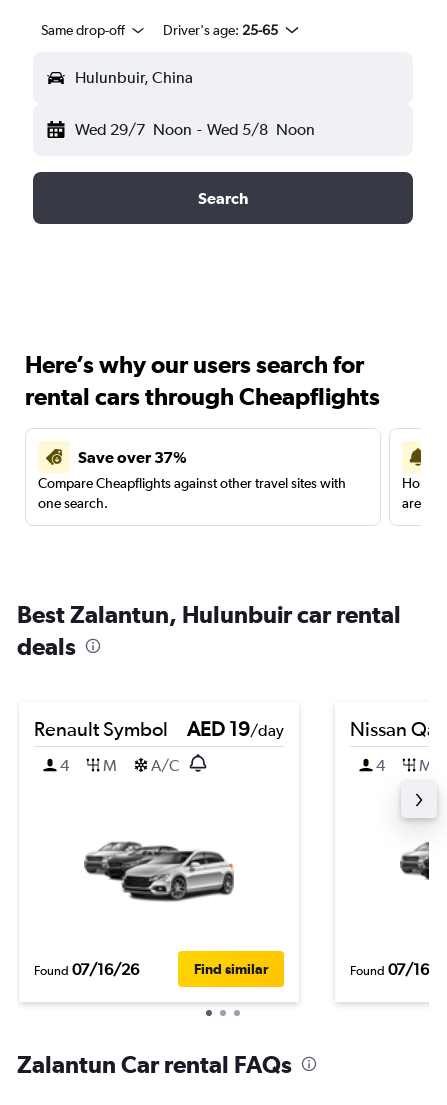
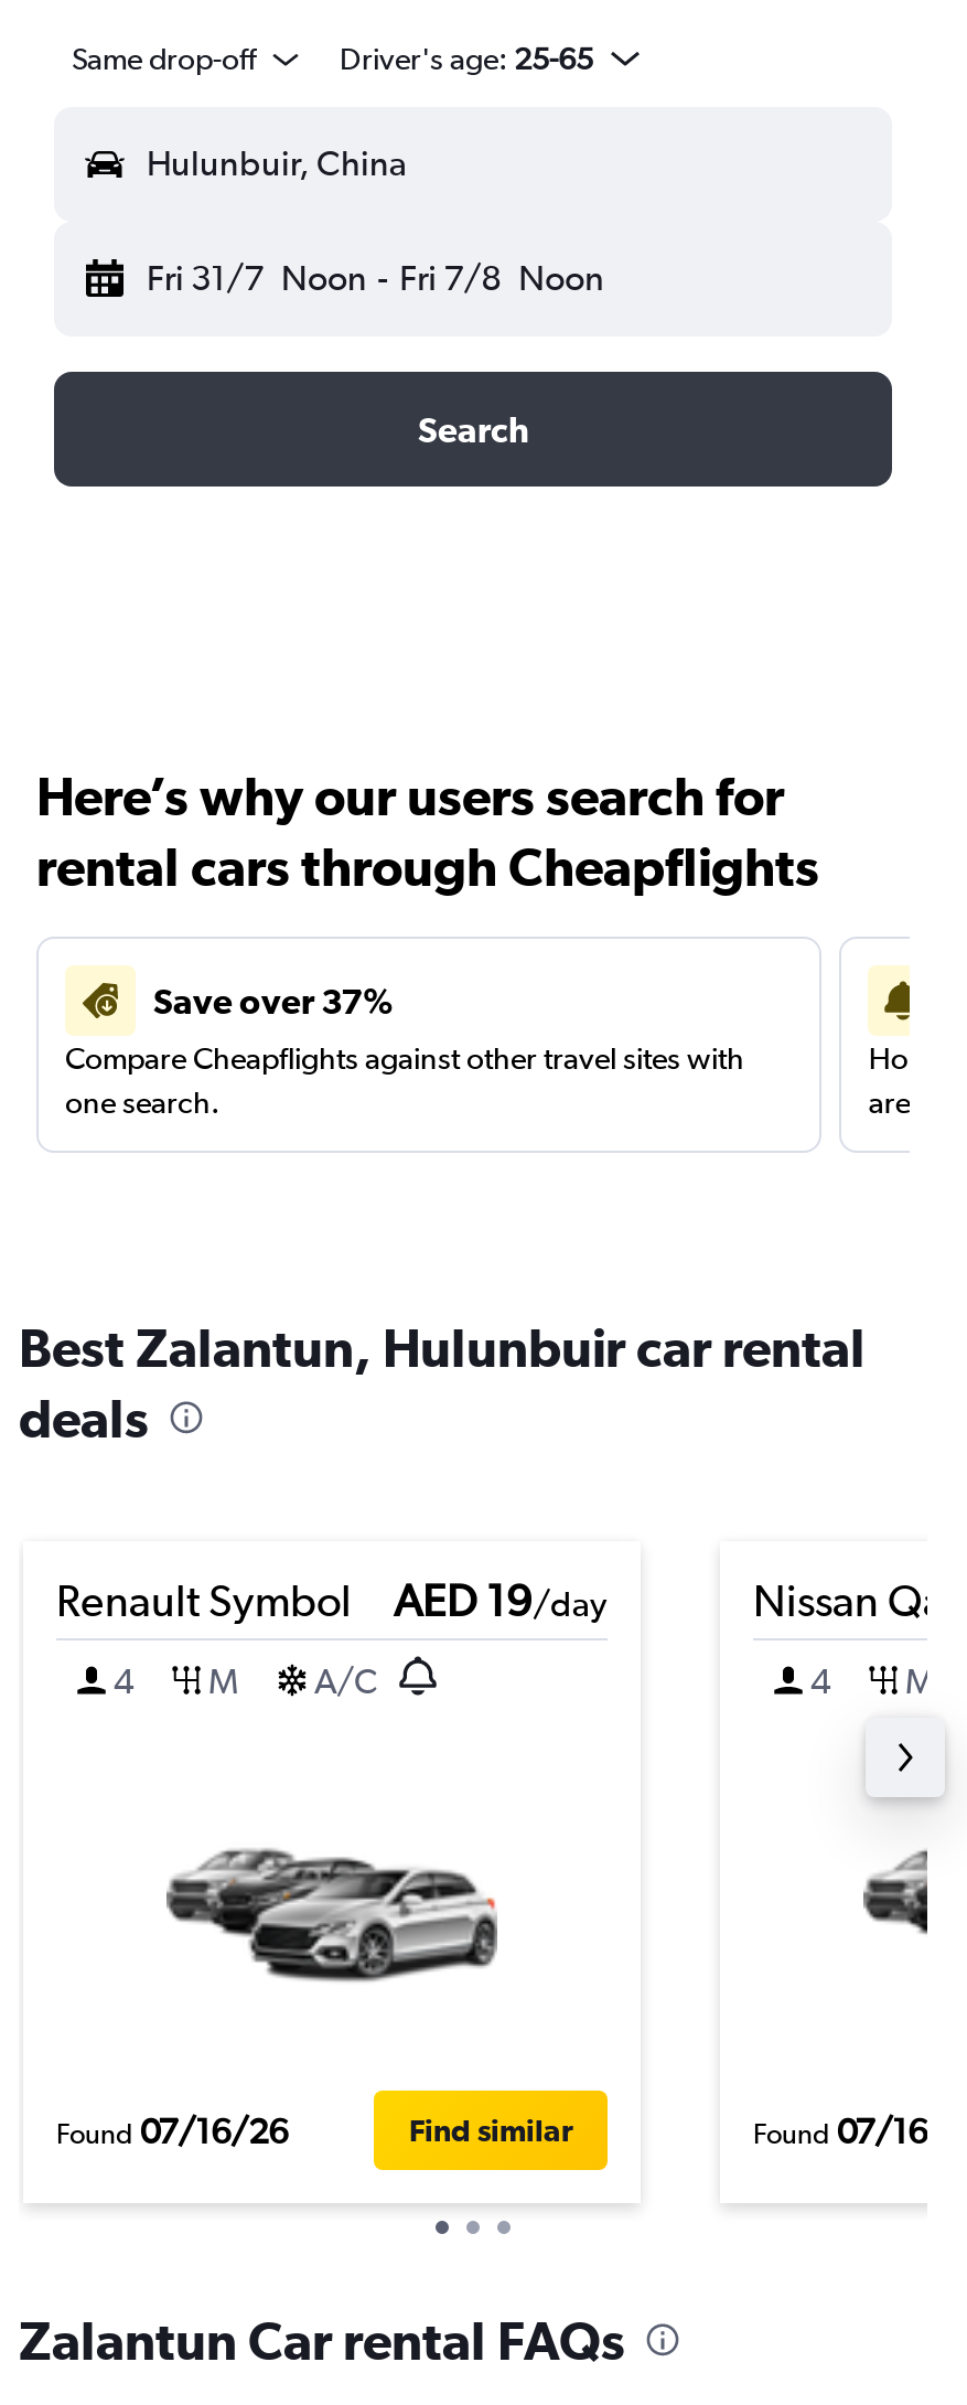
[75,120,315,139] Wed 29/7 Noon - Wed 5/8 Noon -> [147,257,604,299] Fri 31/7 Noon - Fri 7/8 Noon

